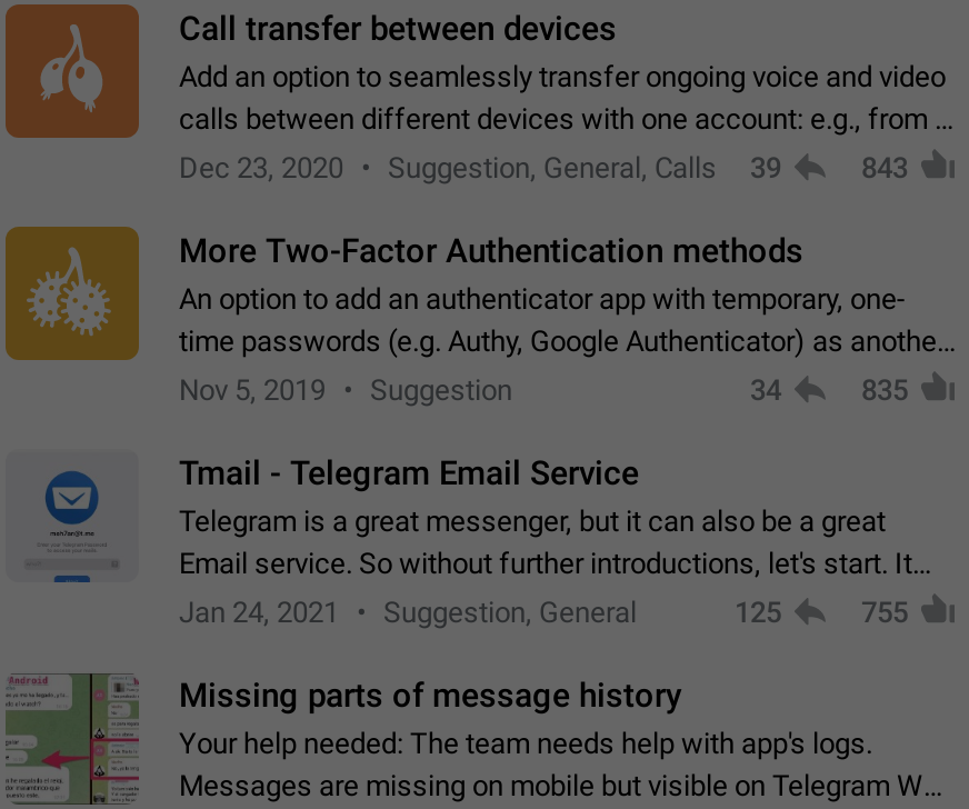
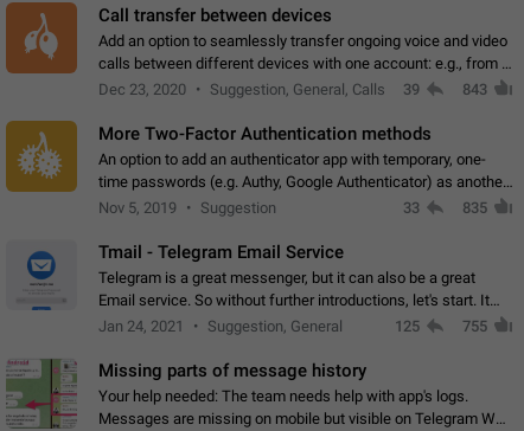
[750,373,781,407] 34 -> [403,199,420,217] 33

